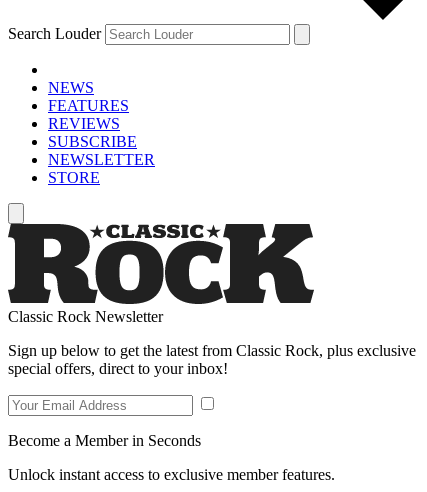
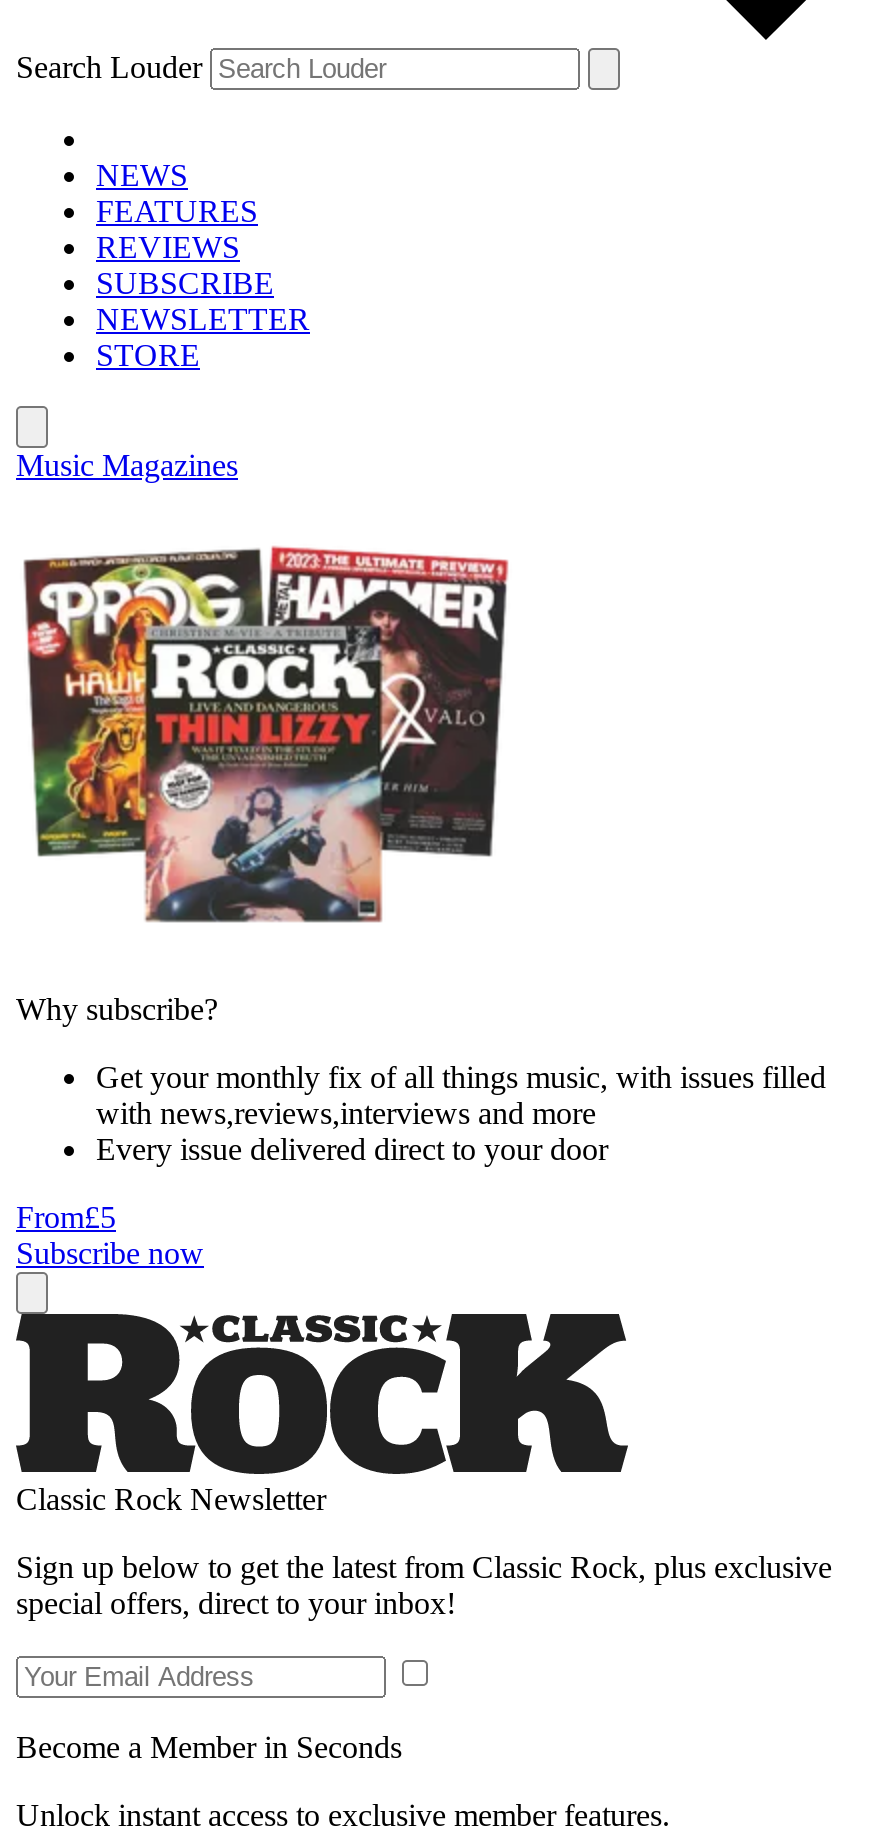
none -> [16,448,238,482] Music Magazines
none -> [16,544,826,1270] [image] | Why subscribe? | Get your monthly fix of all things music, with issues filled | with news,reviews,interviews and more | Every issue delivered direct to your door | From£5 | Subscribe now

